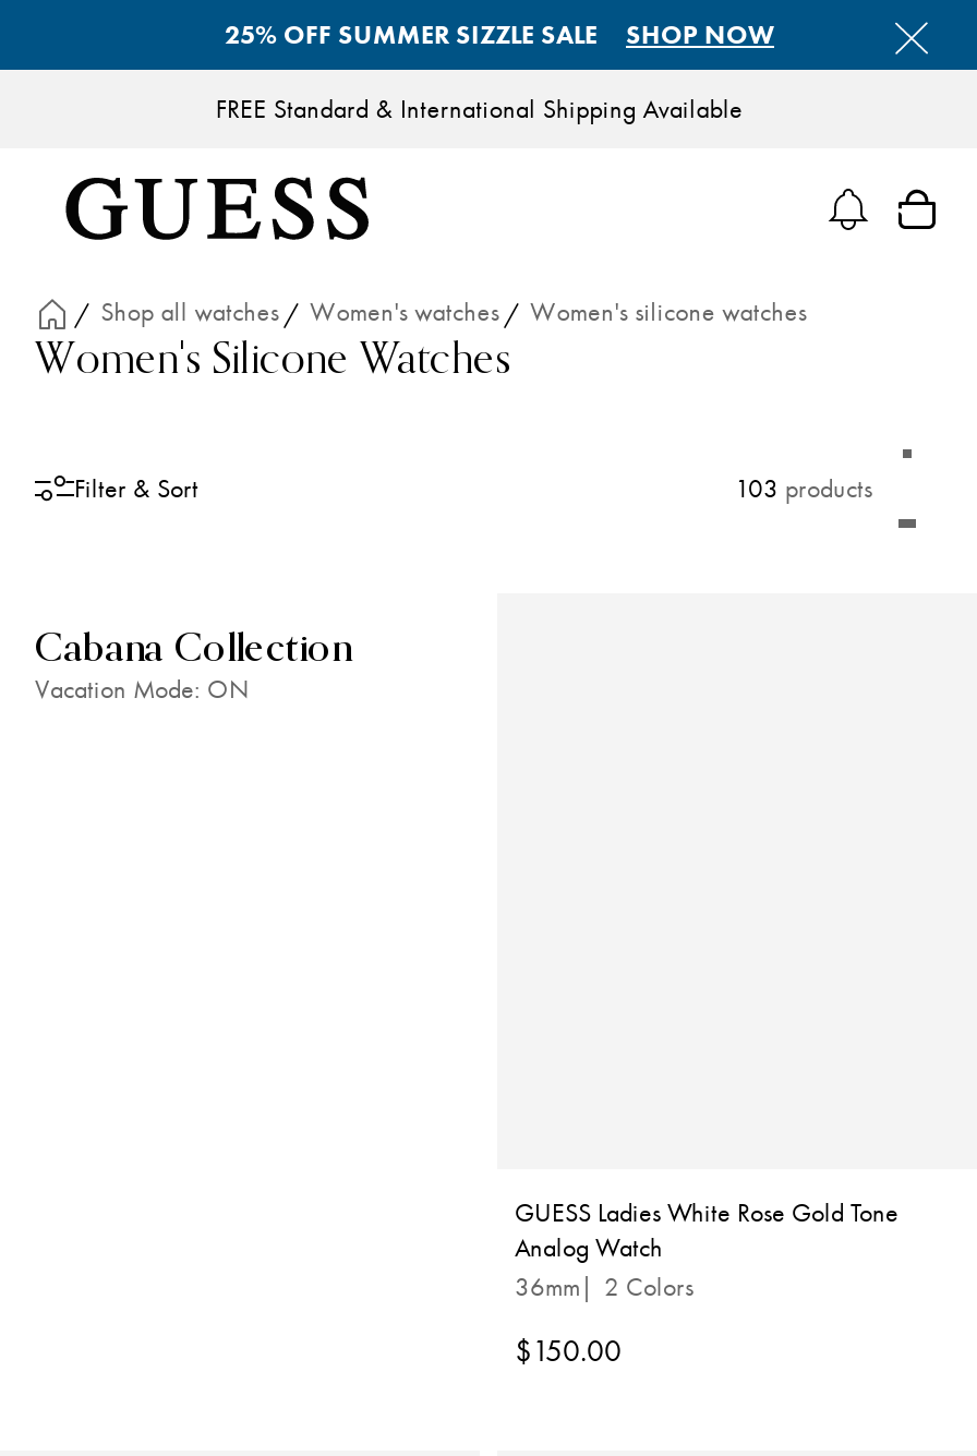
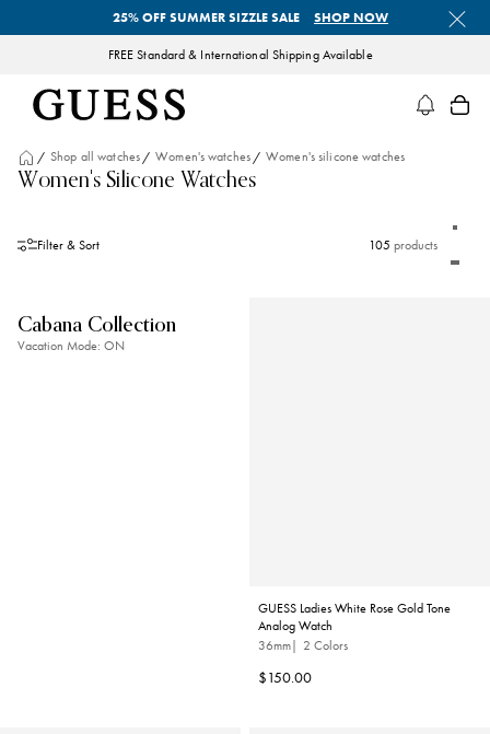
[735,470,872,505] 103 products -> [369,236,437,253] 105 products

